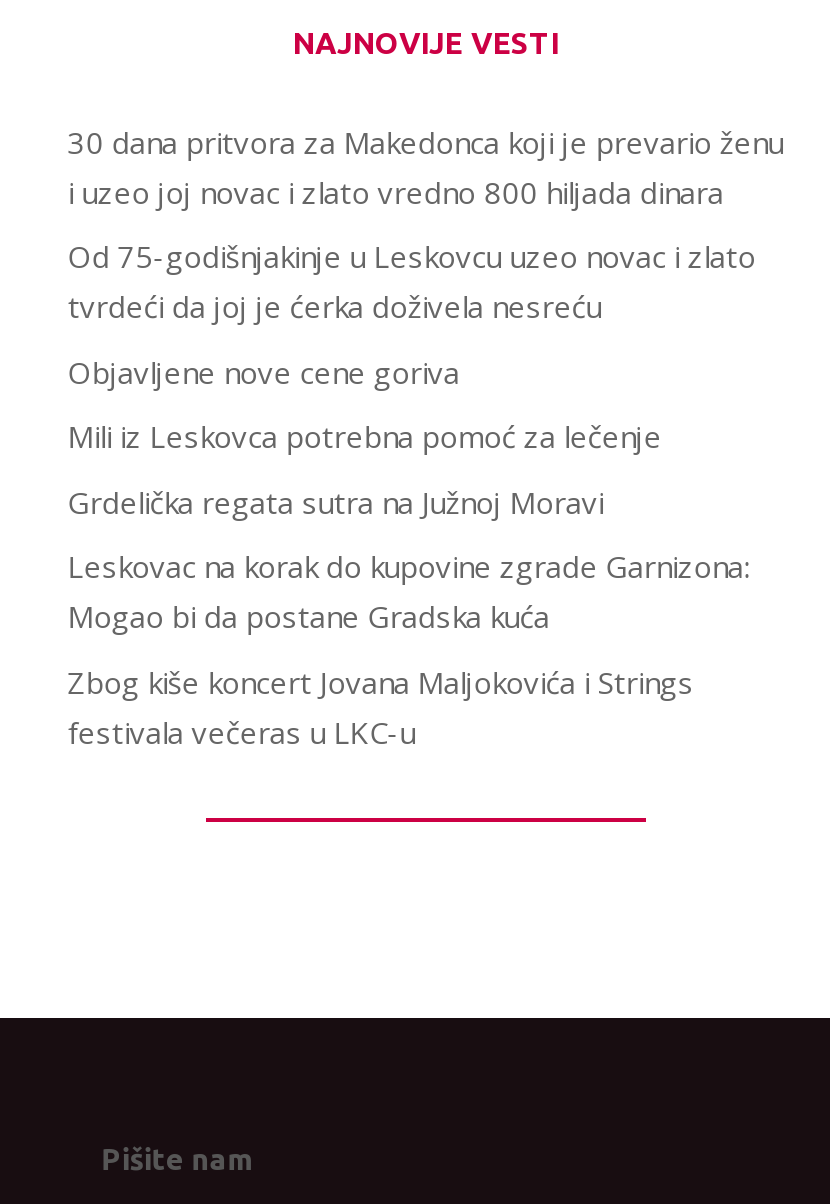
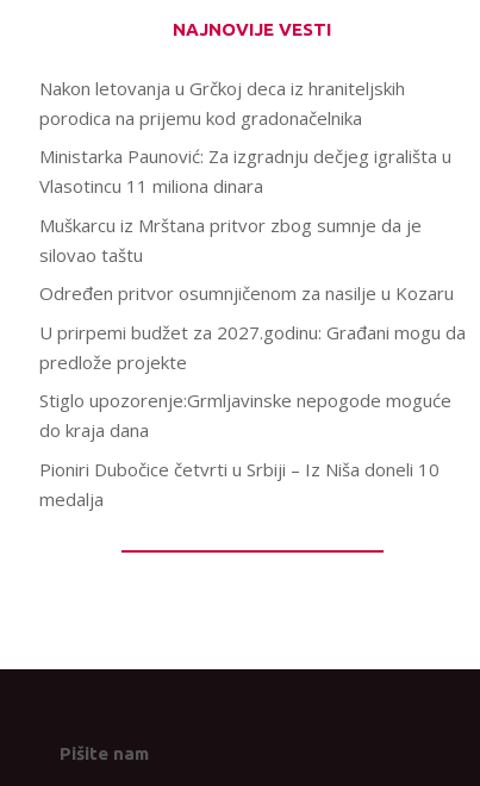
[68,121,784,211] 30 dana pritvora za Makedonca koji je prevario ženu | i uzeo joj novac i zlato vredno 800 hiljada dinara -> [39,76,405,129] Nakon letovanja u Grčkoj deca iz hraniteljskih | porodica na prijemu kod gradonačelnika
[68,236,756,326] Od 75-godišnjakinje u Leskovcu uzeo novac i zlato | tvrdeći da joj je ćerka doživela nesreću -> [39,144,451,198] Ministarka Paunović: Za izgradnju dečjeg igrališta u | Vlasotincu 11 miliona dinara
[68,351,460,391] Objavljene nove cene goriva -> [39,213,421,266] Muškarcu iz Mrštana pritvor zbog sumnje da je | silovao taštu
[68,416,662,456] Mili iz Leskovca potrebna pomoć za lečenje -> [39,281,454,305] Određen pritvor osumnjičenom za nasilje u Kozaru
[68,481,604,521] Grdelička regata sutra na Južnoj Moravi -> [39,320,465,373] U prirpemi budžet za 2027.godinu: Građani mogu da | predlože projekte
[68,546,750,636] Leskovac na korak do kupovine zgrade Garnizona: | Mogao bi da postane Gradska kuća -> [39,388,451,442] Stiglo upozorenje:Grmljavinske nepogode moguće | do kraja dana
[68,661,694,751] Zbog kiše koncert Jovana Maljokovića i Strings | festivala večeras u LKC-u -> [39,457,439,510] Pioniri Dubočice četvrti u Srbiji – Iz Niša doneli 10 | medalja

